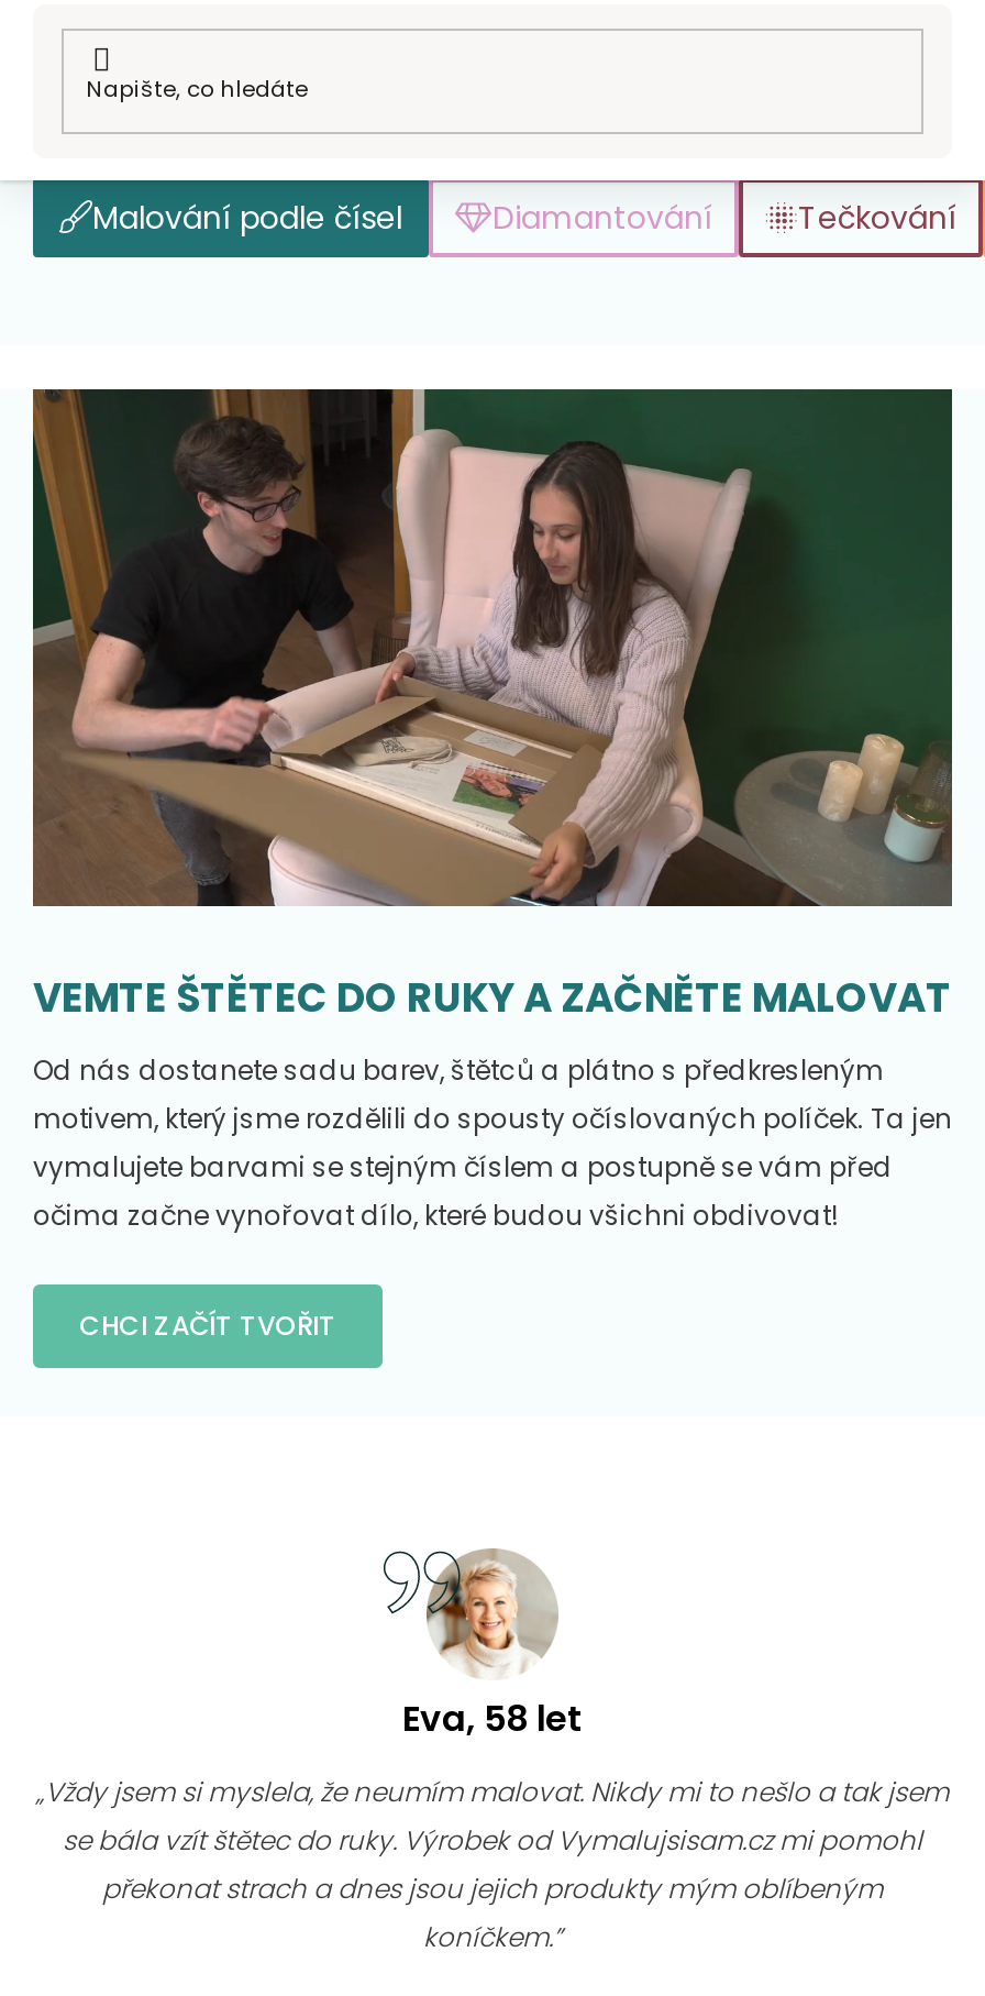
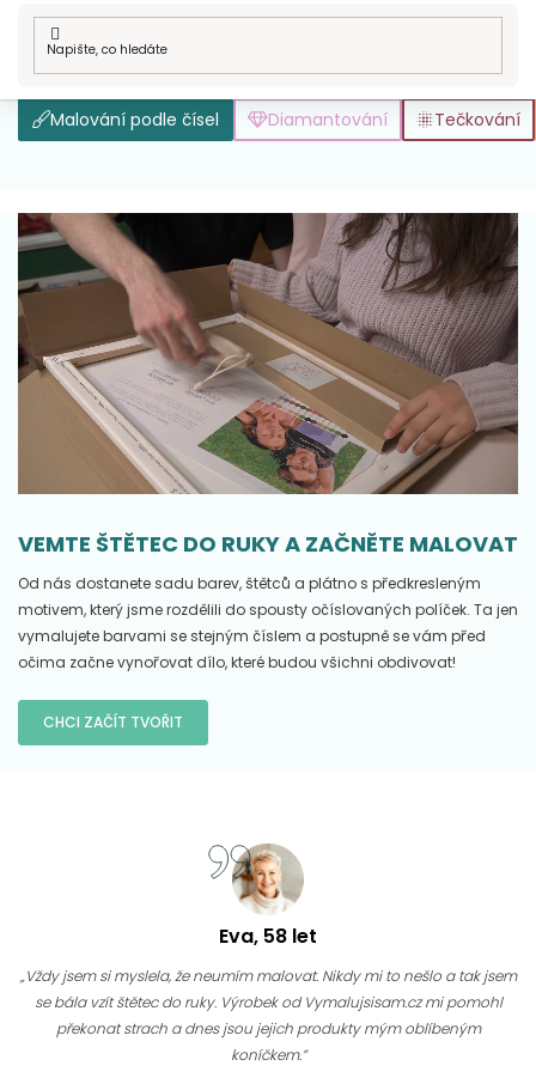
[31,387,952,908] [image] -> [18,212,518,495] [image]

